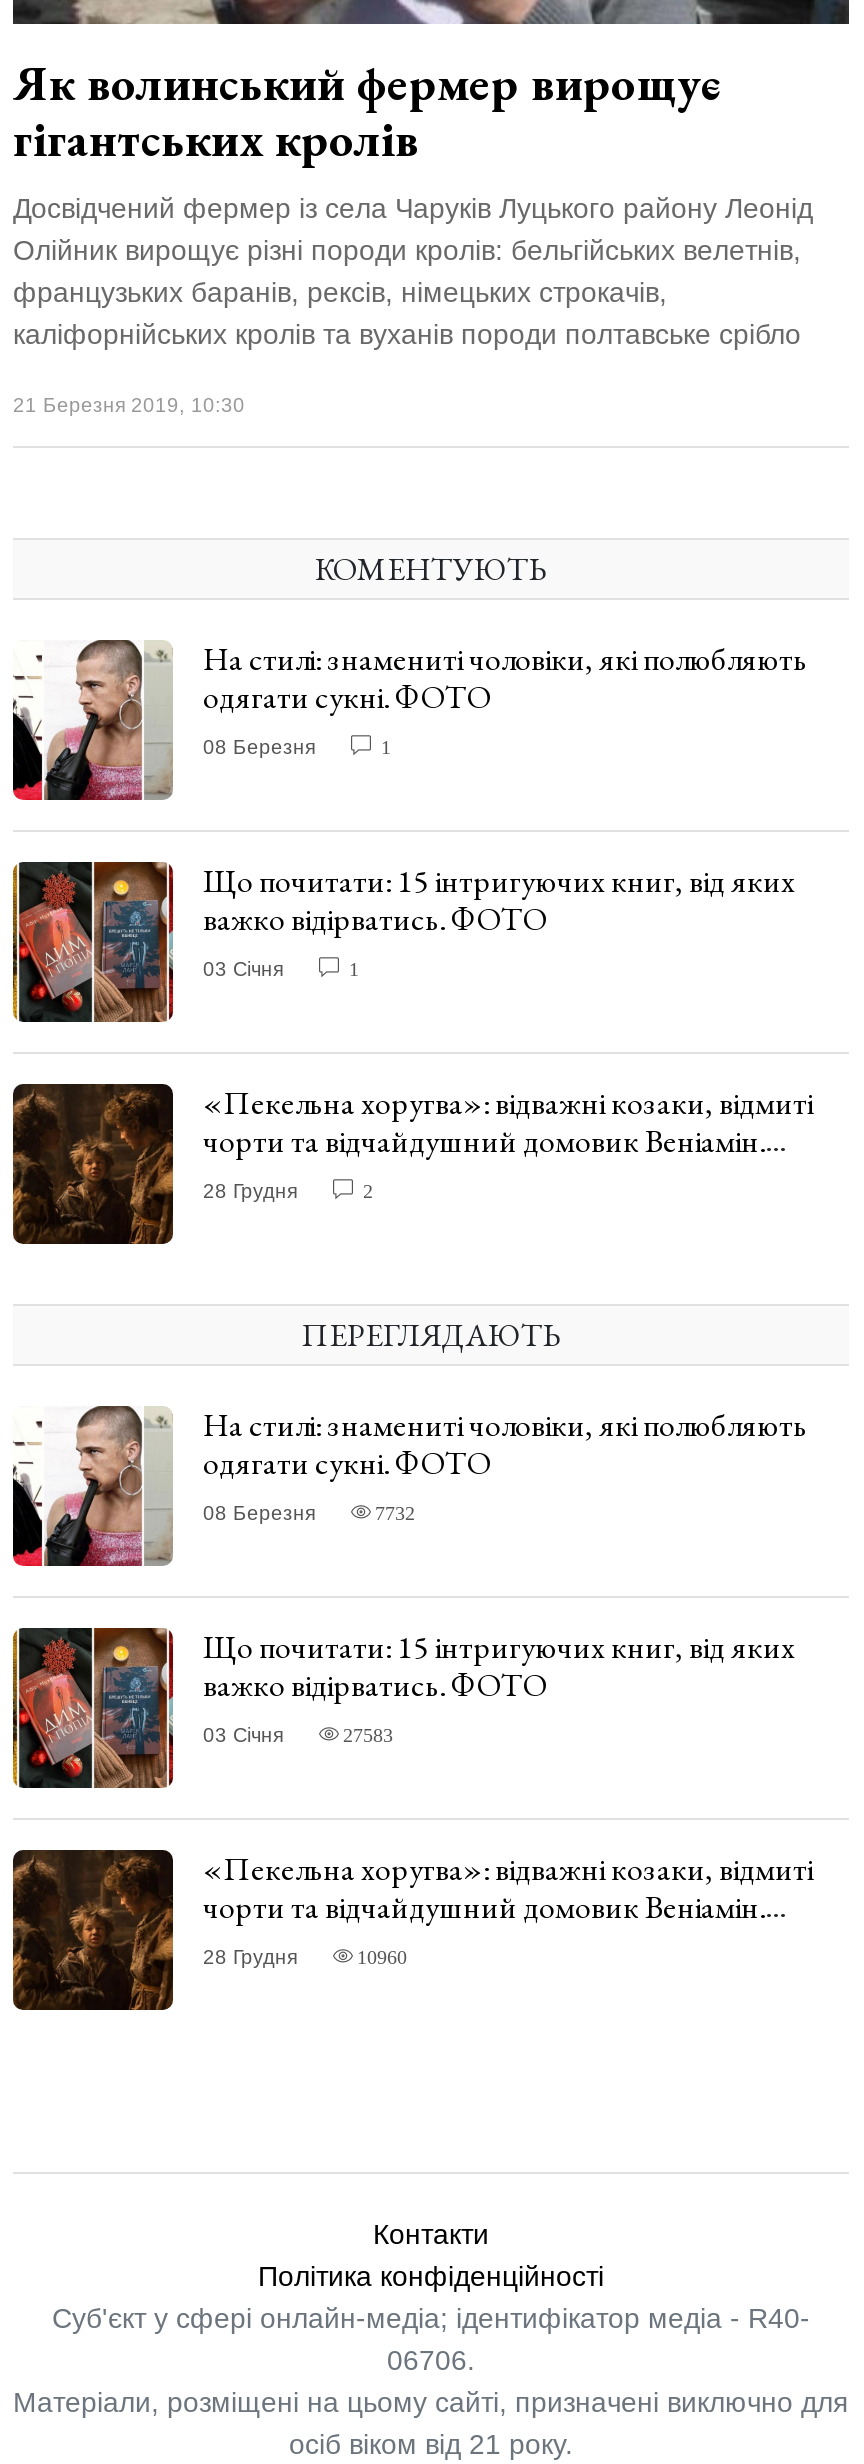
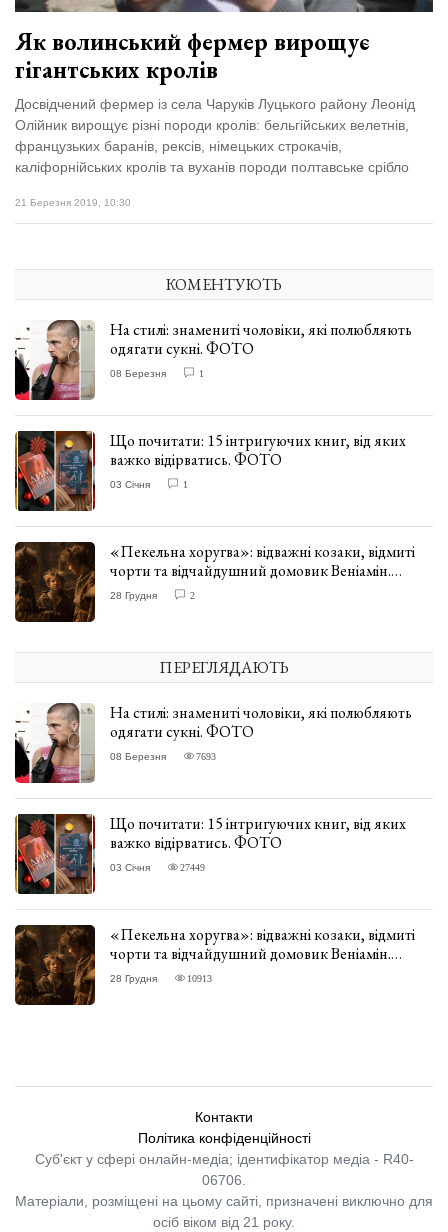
[375,1501,415,1521] 7732 -> [196,751,216,761] 7693
[343,1723,393,1743] 27583 -> [180,862,205,872] 27449
[357,1945,407,1965] 10960 -> [187,973,212,983] 10913

